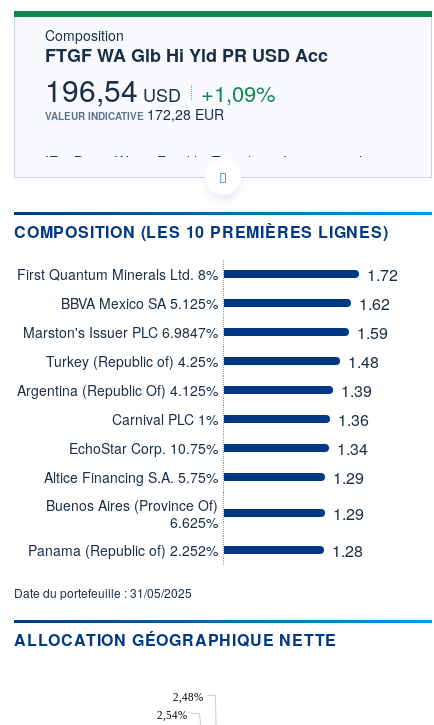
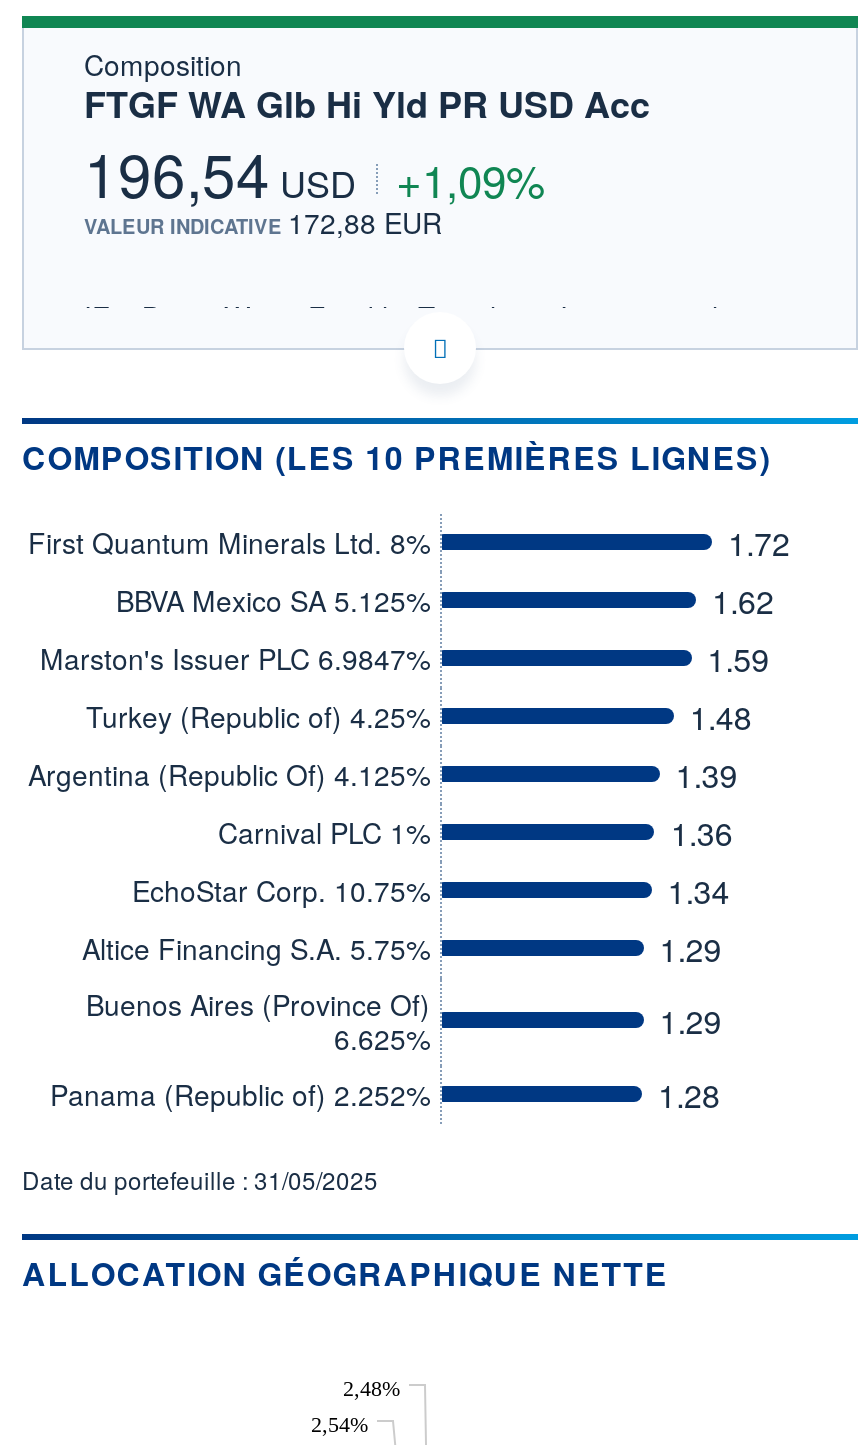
[45,104,224,124] VALEUR INDICATIVE 172,28 EUR -> [84,202,442,242] VALEUR INDICATIVE 172,88 EUR

